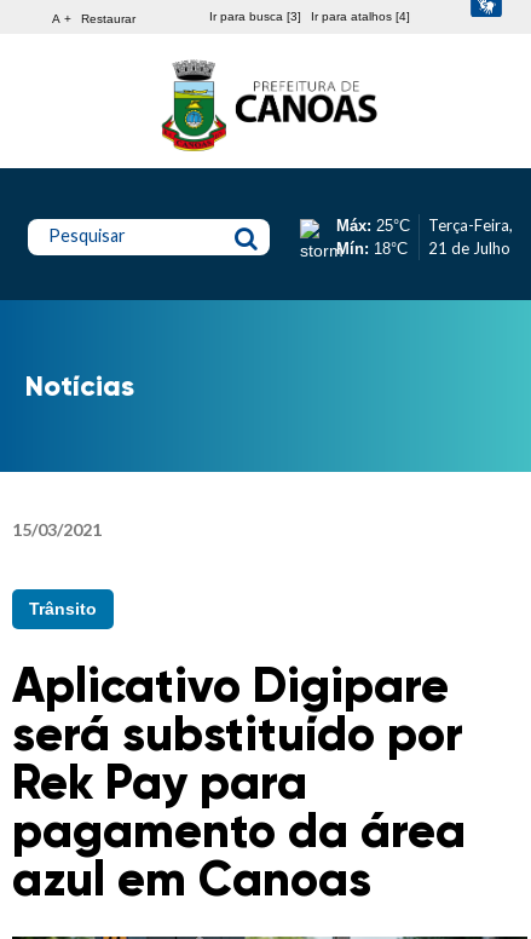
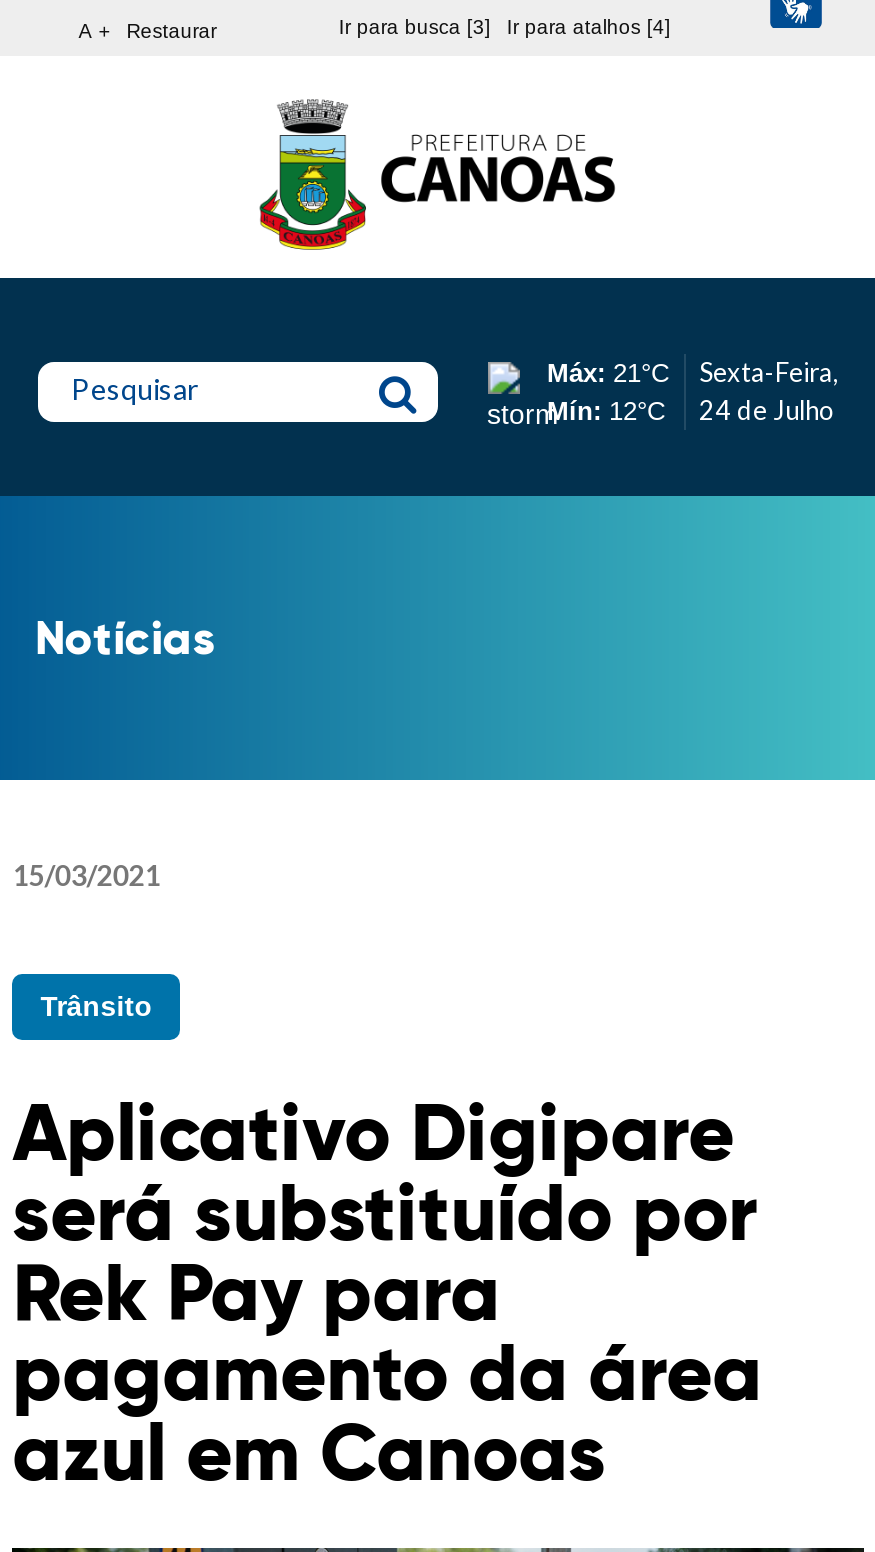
[336,217,409,258] Máx: 25°C | Mín: 18°C -> [547,359,669,427] Máx: 21°C | Mín: 12°C
[428,216,512,258] Terça-Feira, | 21 de Julho -> [699,357,839,427] Sexta-Feira, | 24 de Julho

